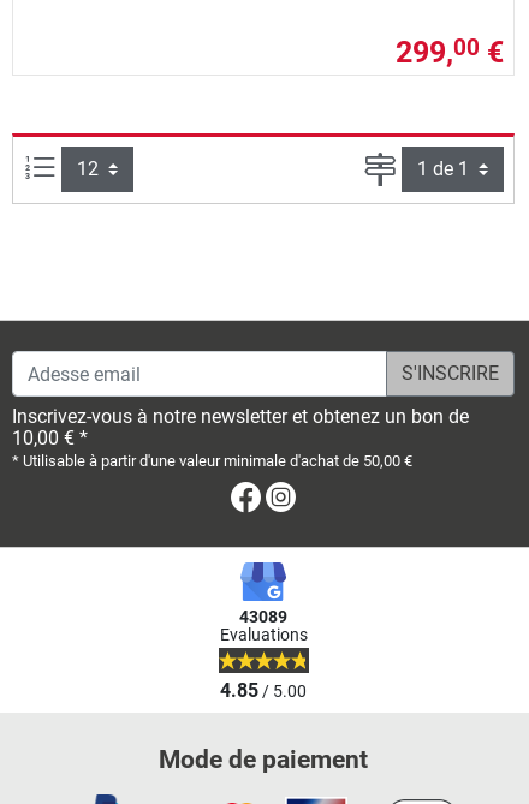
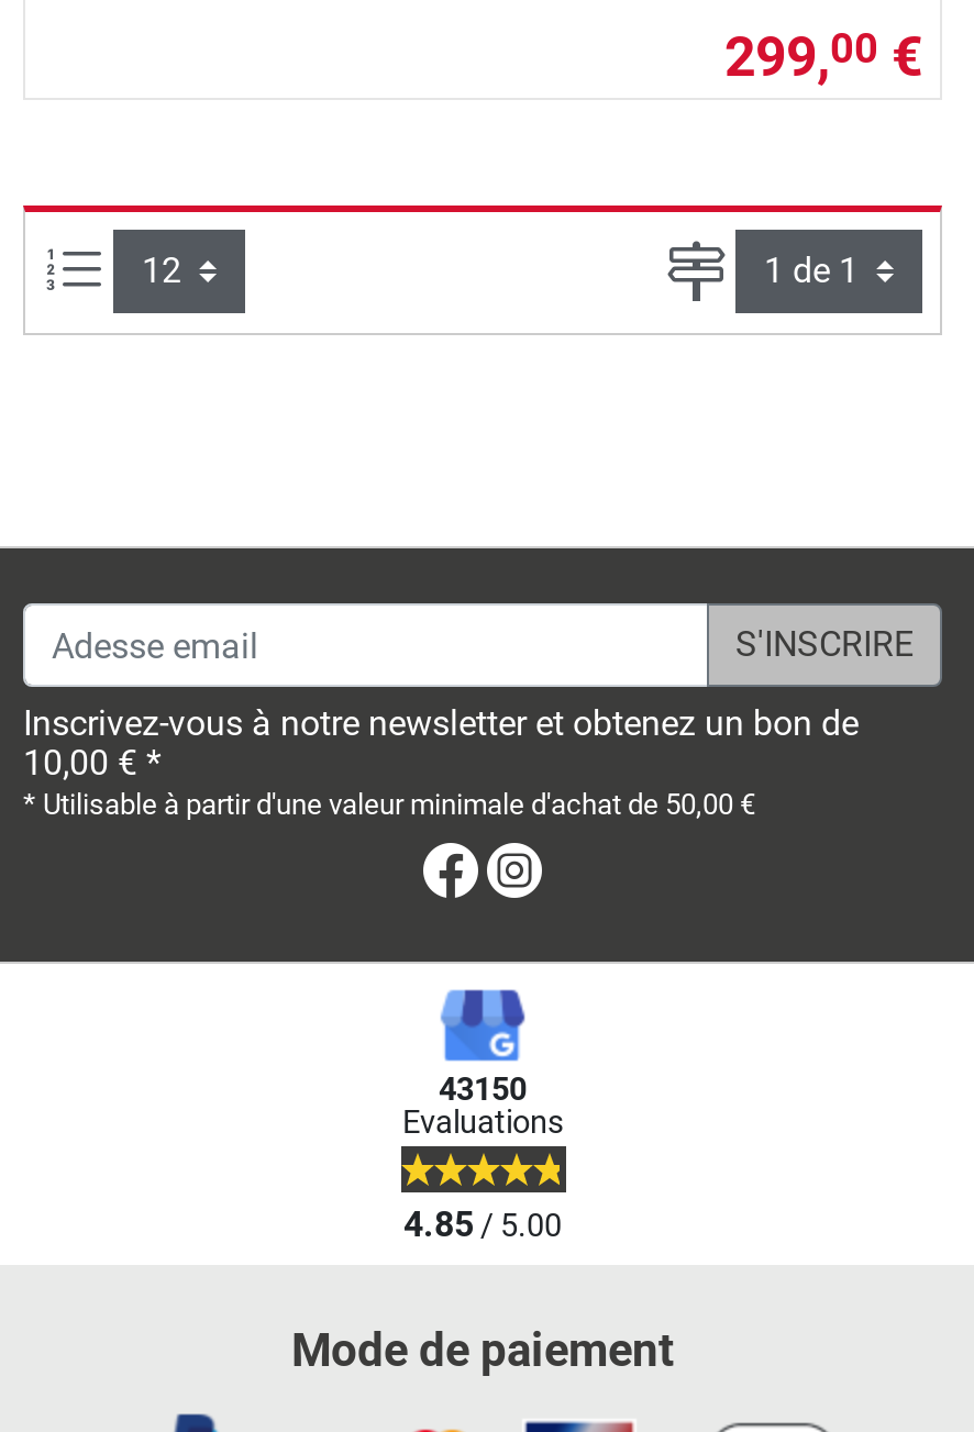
[239,607,287,628] 43089 -> [439,1072,527,1110] 43150

